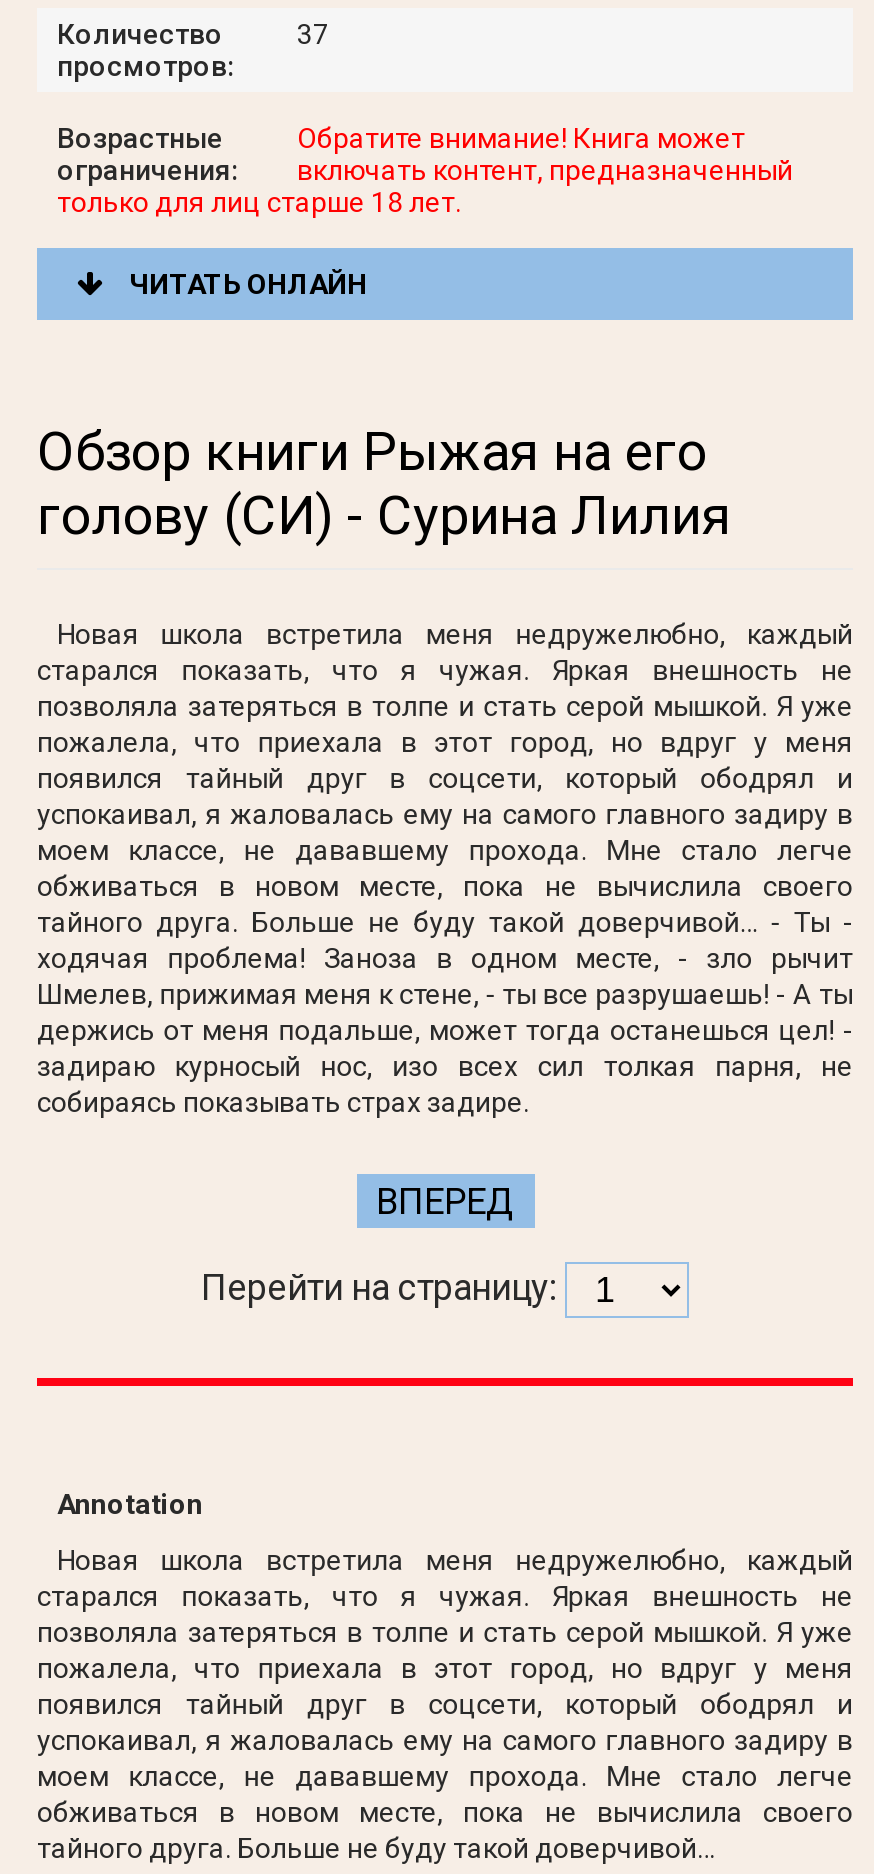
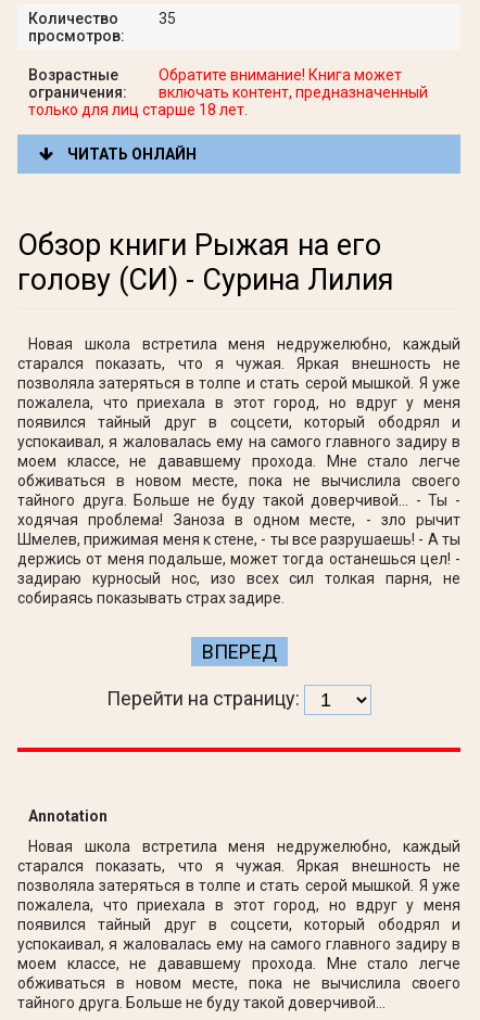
[297,17,329,49] 37 -> [159,9,176,27] 35

